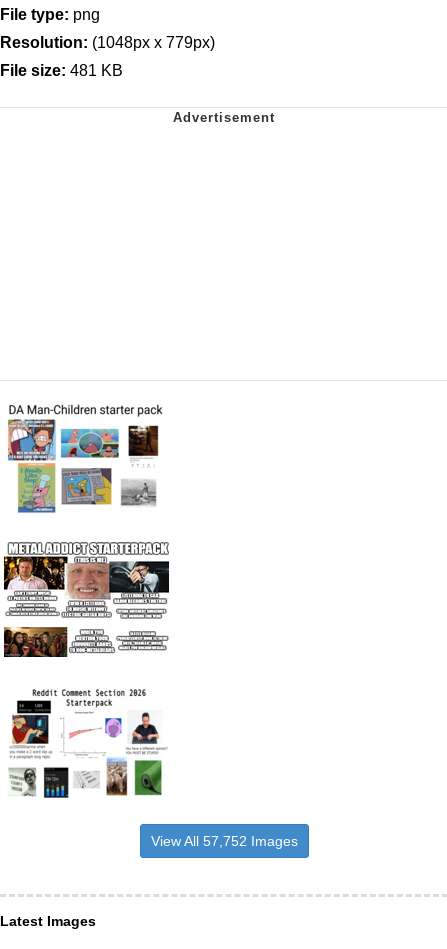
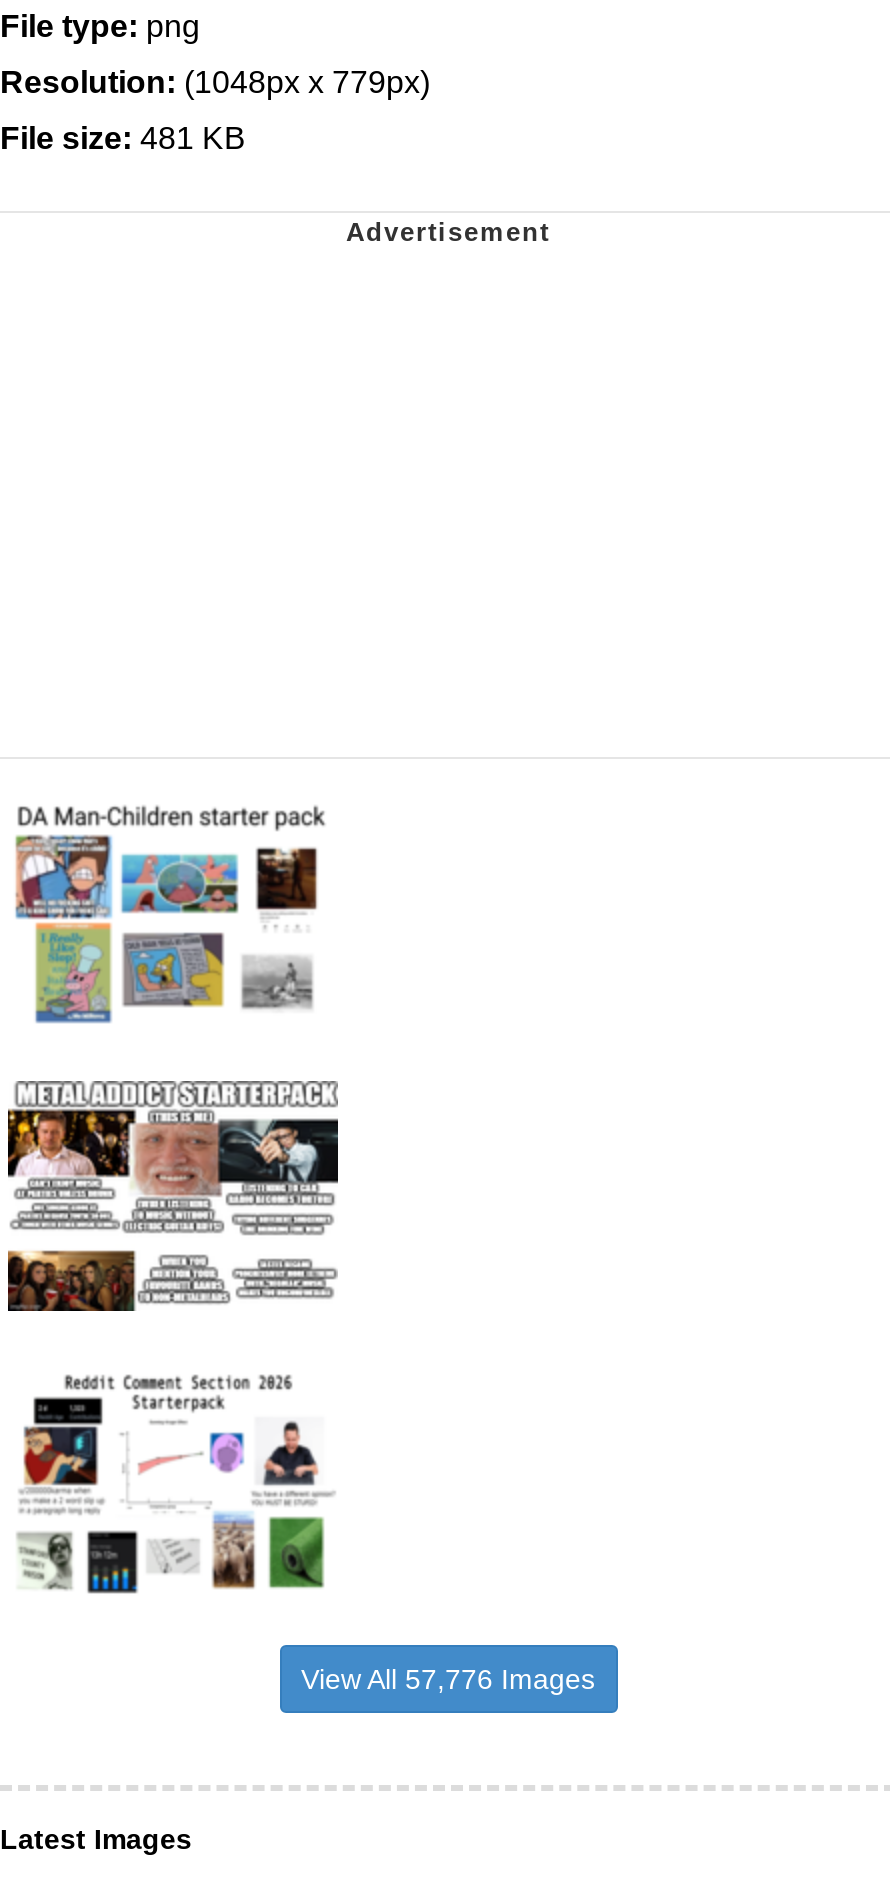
[150,833,297,849] View All 57,752 Images -> [301,1662,595,1694] View All 57,776 Images

